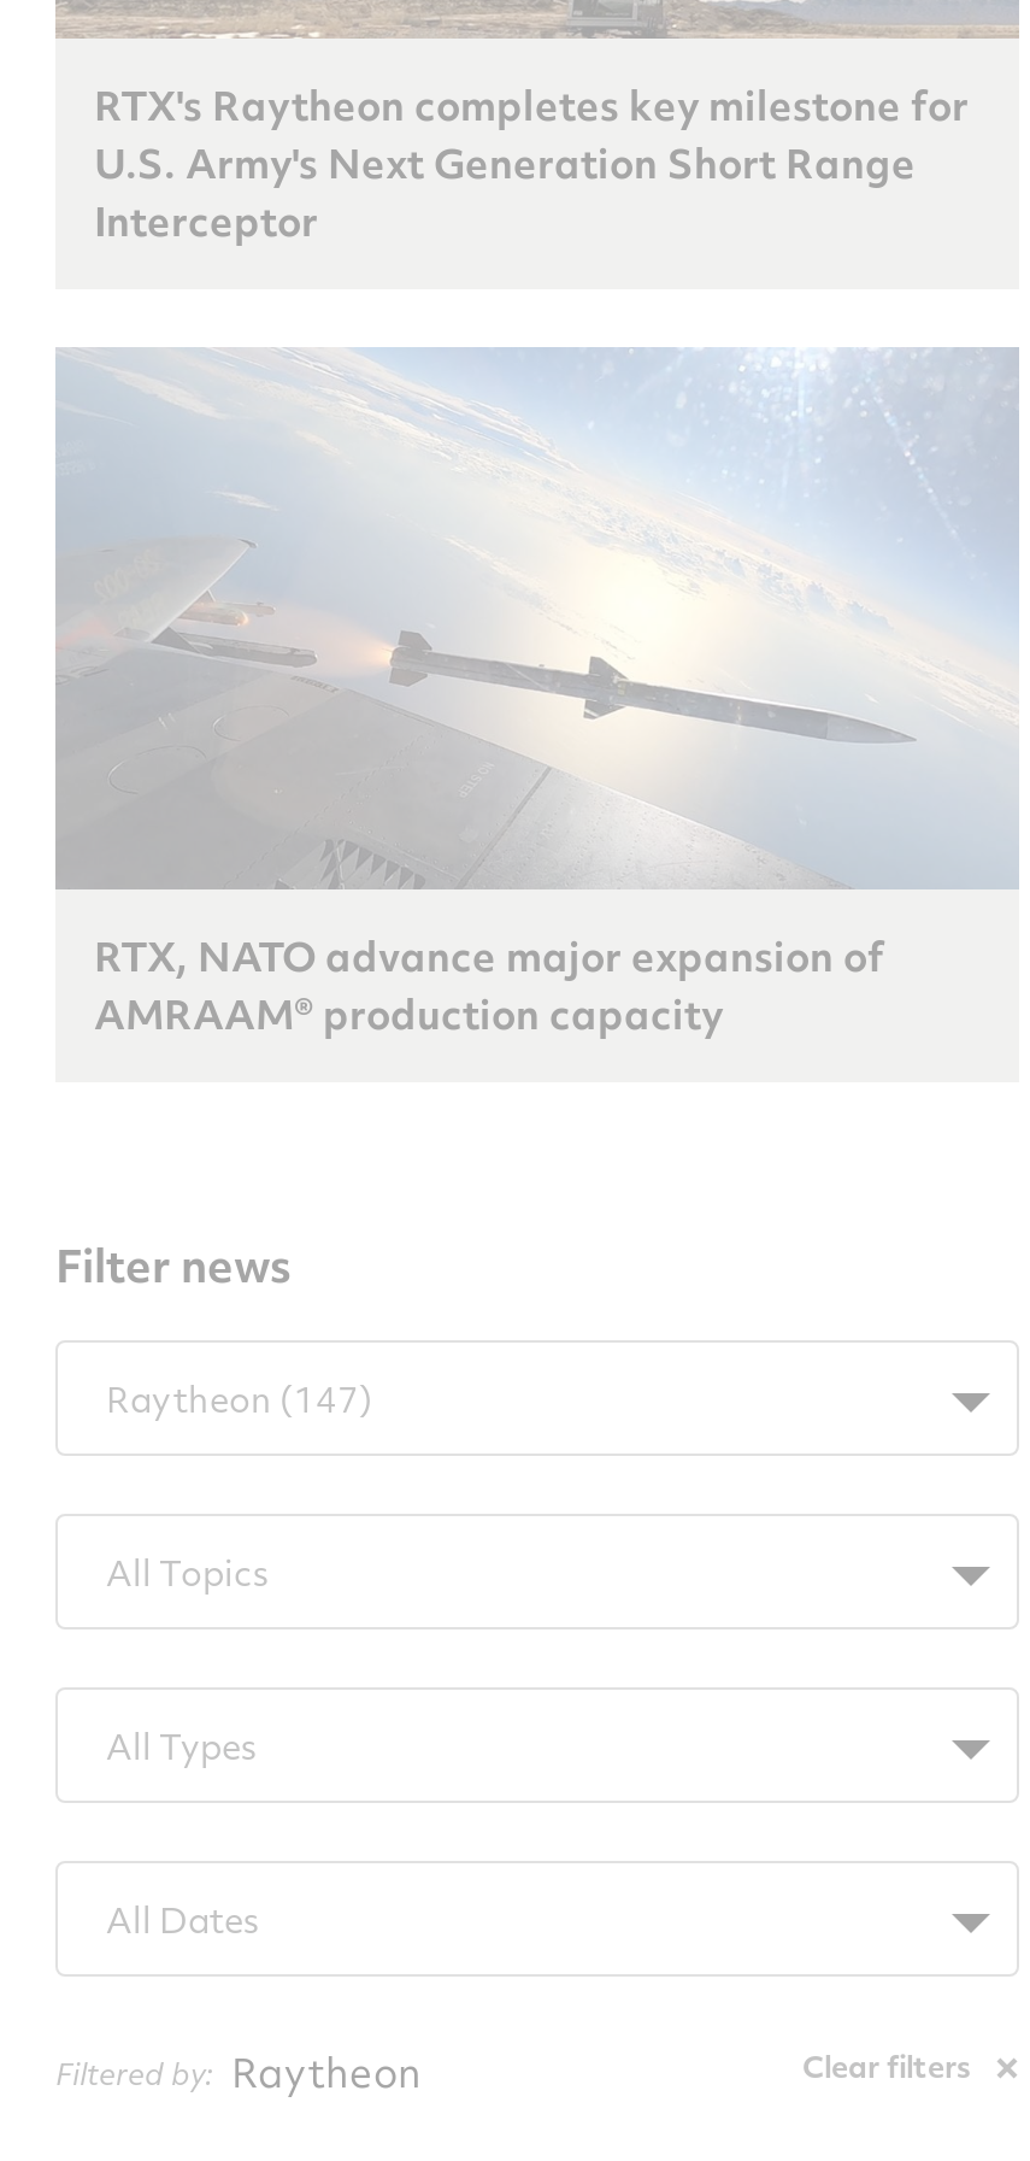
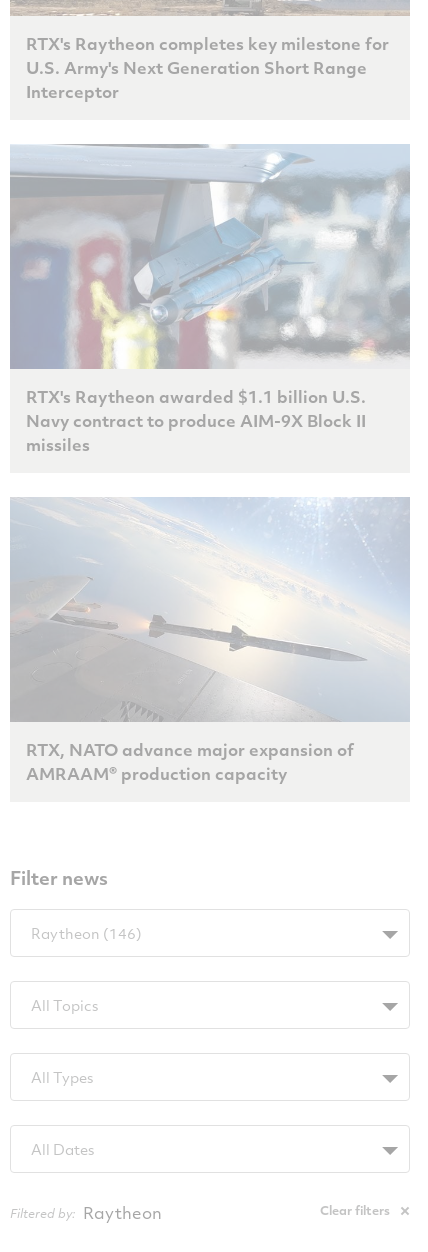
none -> [10,143,410,456] [image] | RTX's Raytheon awarded $1.1 billion U.S. | Navy contract to produce AIM-9X Block II | missiles
[106,1373,373,1421] Raytheon (147) -> [31,922,142,942] Raytheon (146)

